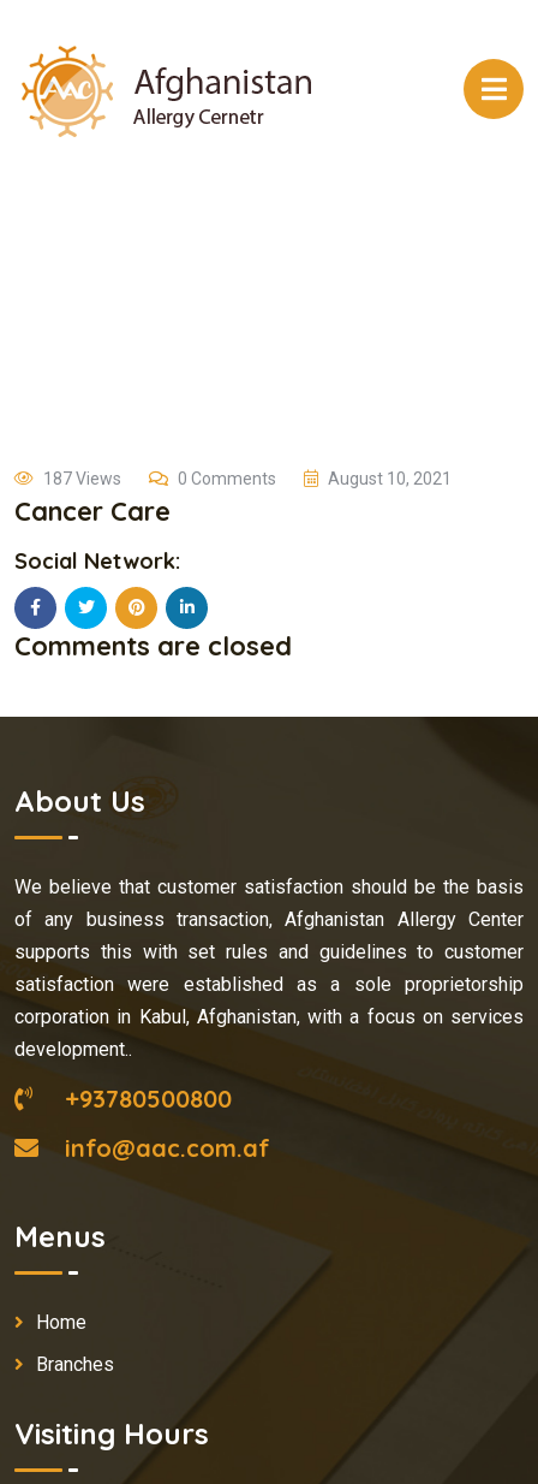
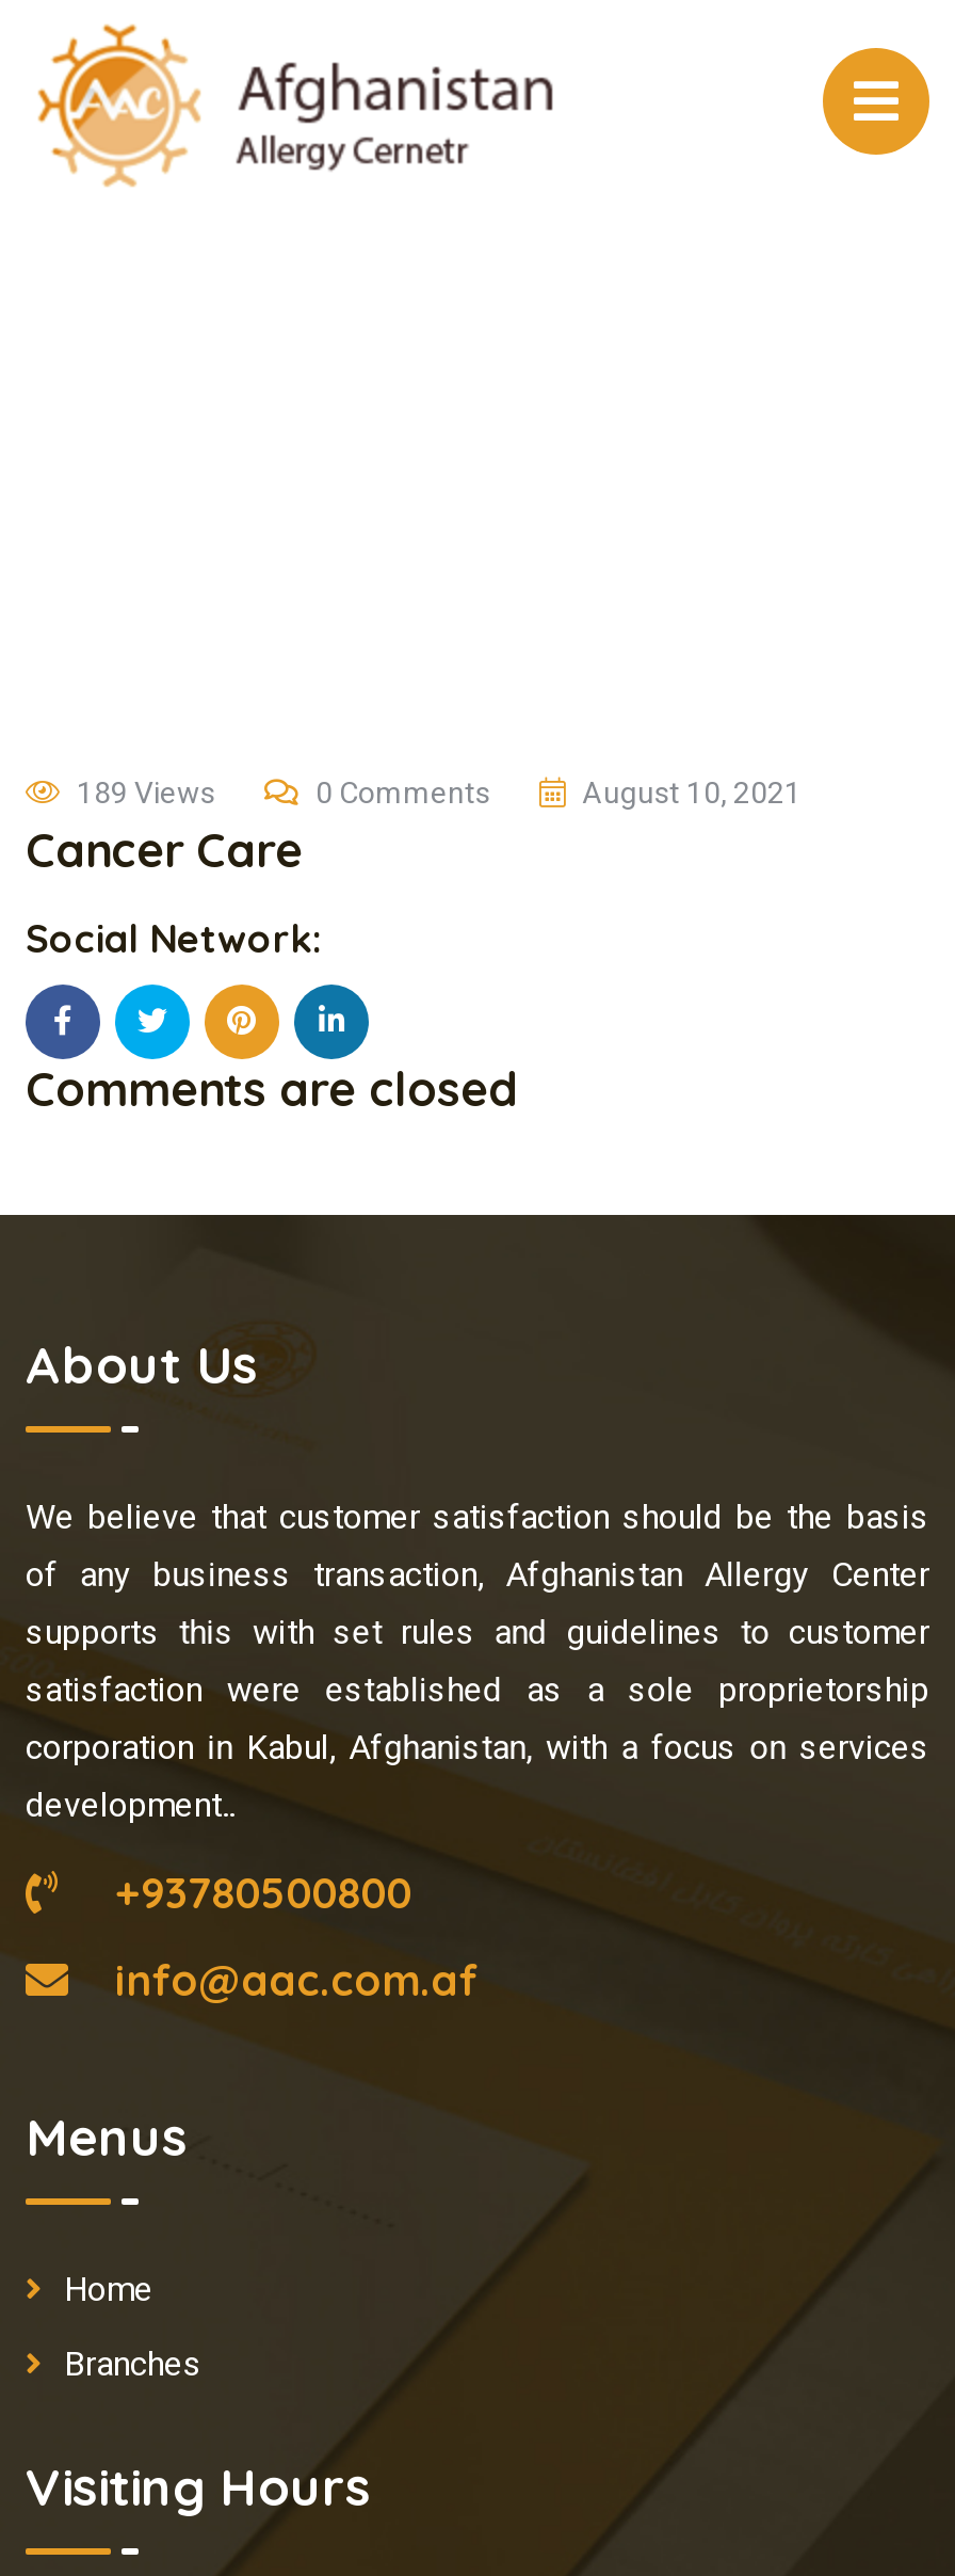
[43,469,121,488] 187 Views -> [77,775,215,810] 189 Views

